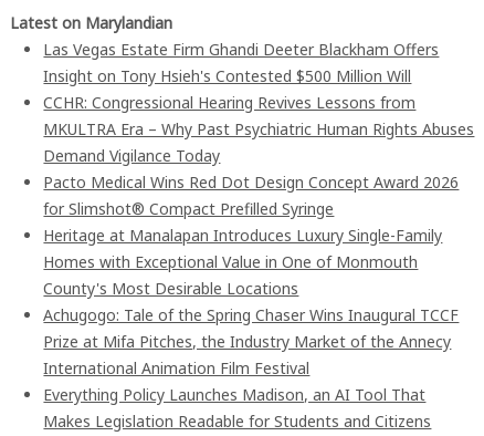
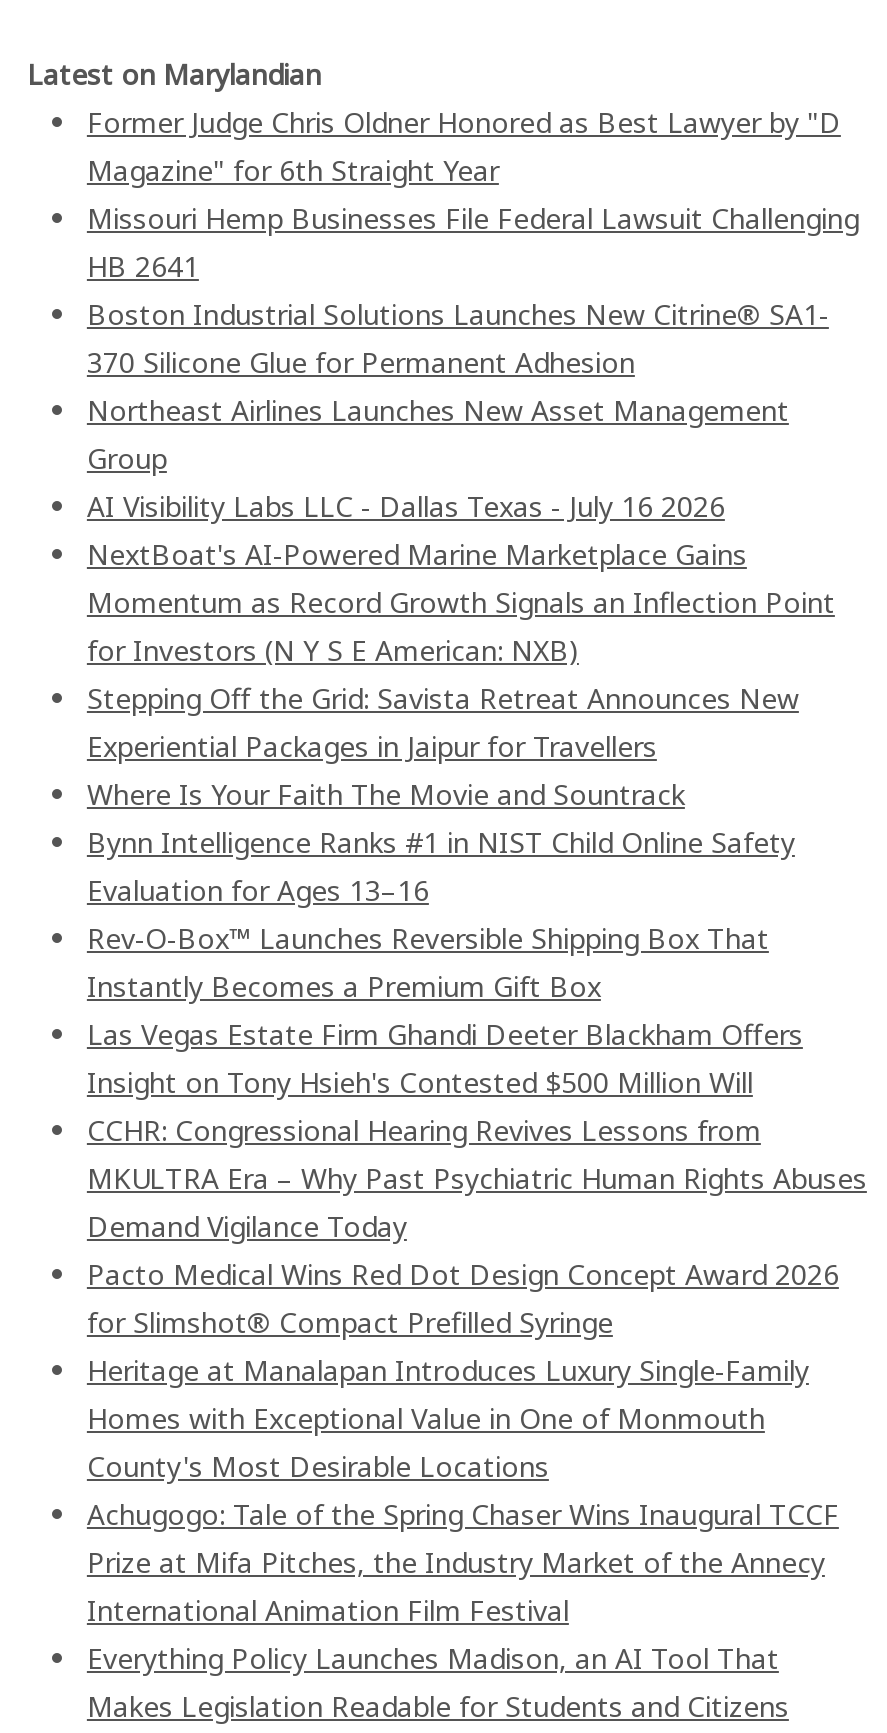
none -> [87,103,859,1005] Former Judge Chris Oldner Honored as Best Lawyer by "D | Magazine" for 6th Straight Year | Missouri Hemp Businesses File Federal Lawsuit Challenging | HB 2641 | Boston Industrial Solutions Launches New Citrine® SA1- | 370 Silicone Glue for Permanent Adhesion | Northeast Airlines Launches New Asset Management | Group | AI Visibility Labs LLC - Dallas Texas - July 16 2026 | NextBoat's AI-Powered Marine Marketplace Gains | Momentum as Record Growth Signals an Inflection Point | for Investors (N Y S E American: NXB) | Stepping Off the Grid: Savista Retreat Announces New | Experiential Packages in Jaipur for Travellers | Where Is Your Faith The Movie and Sountrack | Bynn Intelligence Ranks #1 in NIST Child Online Safety | Evaluation for Ages 13–16 | Rev-O-Box™ Launches Reversible Shipping Box That | Instantly Becomes a Premium Gift Box

